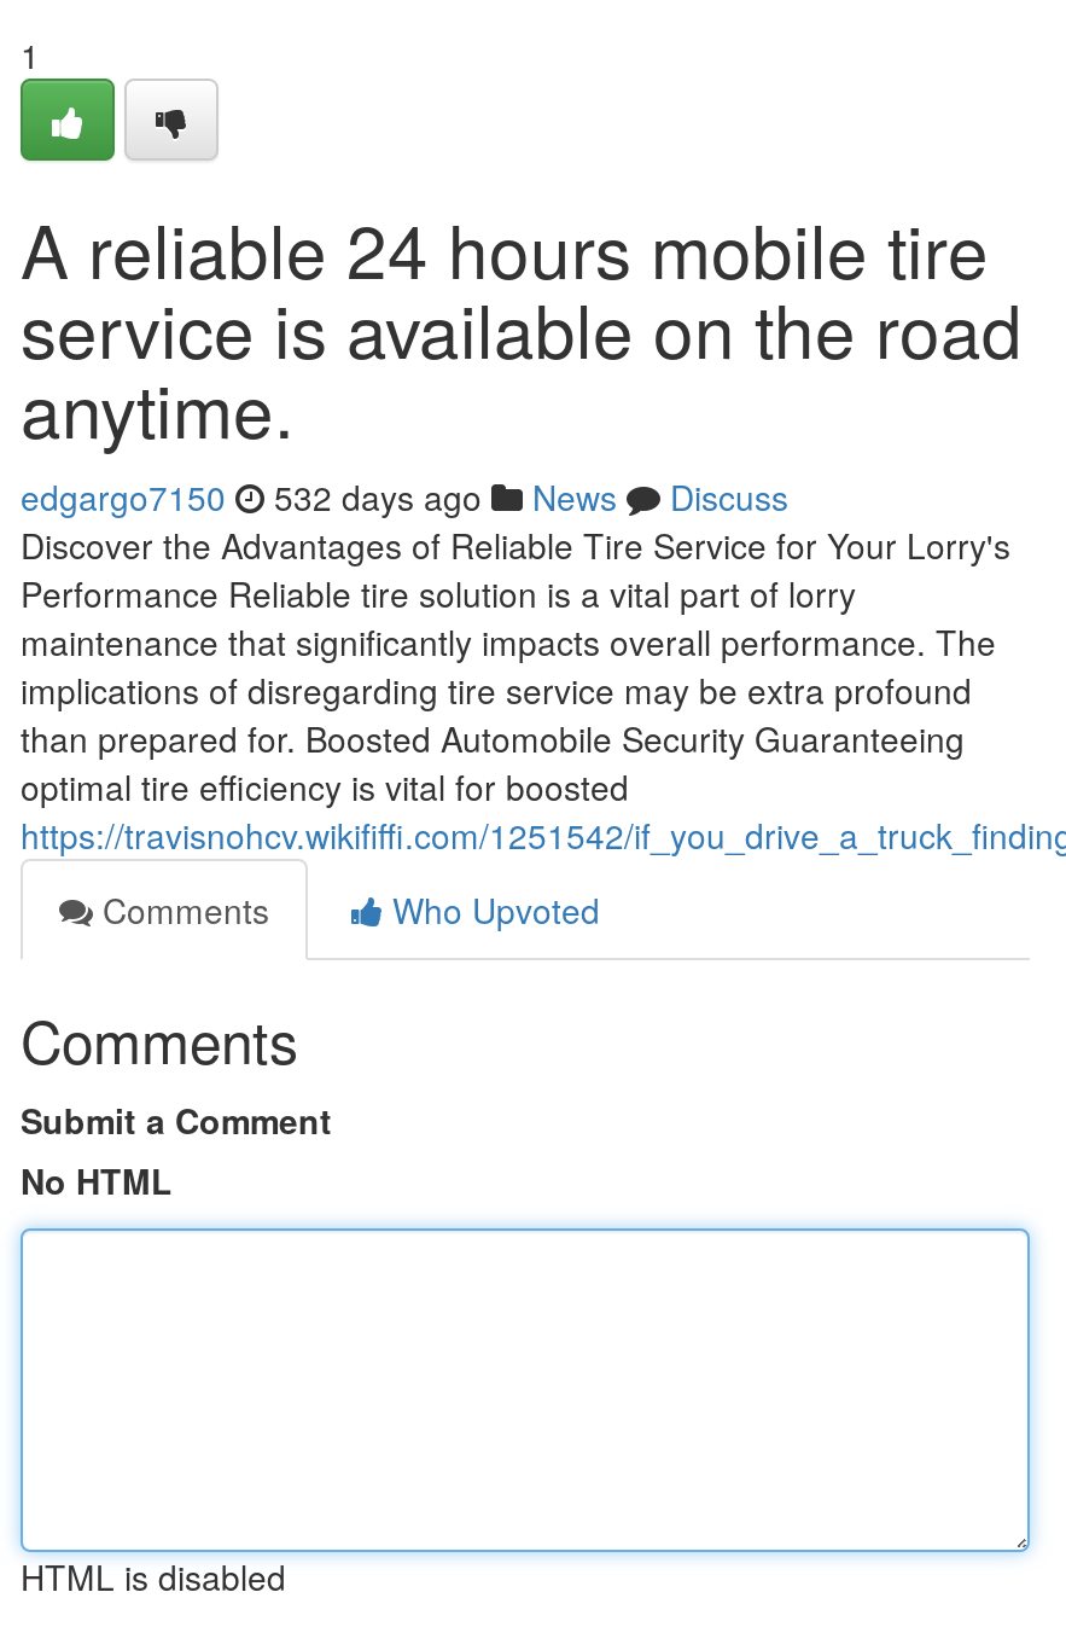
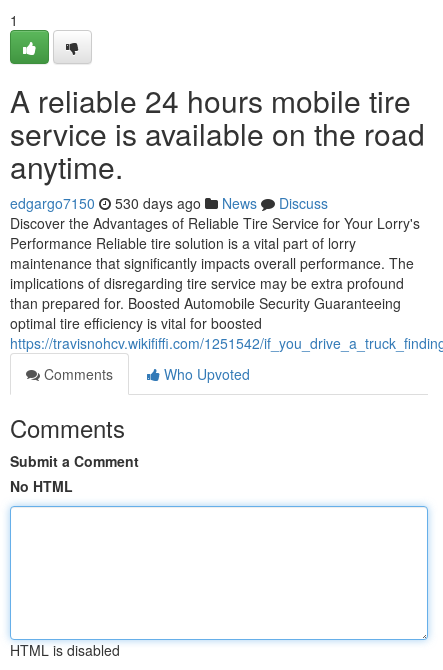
[21,472,788,521] edgargo7150 532 days ago News Discuss -> [10,193,328,213] edgargo7150 530 days ago News Discuss

